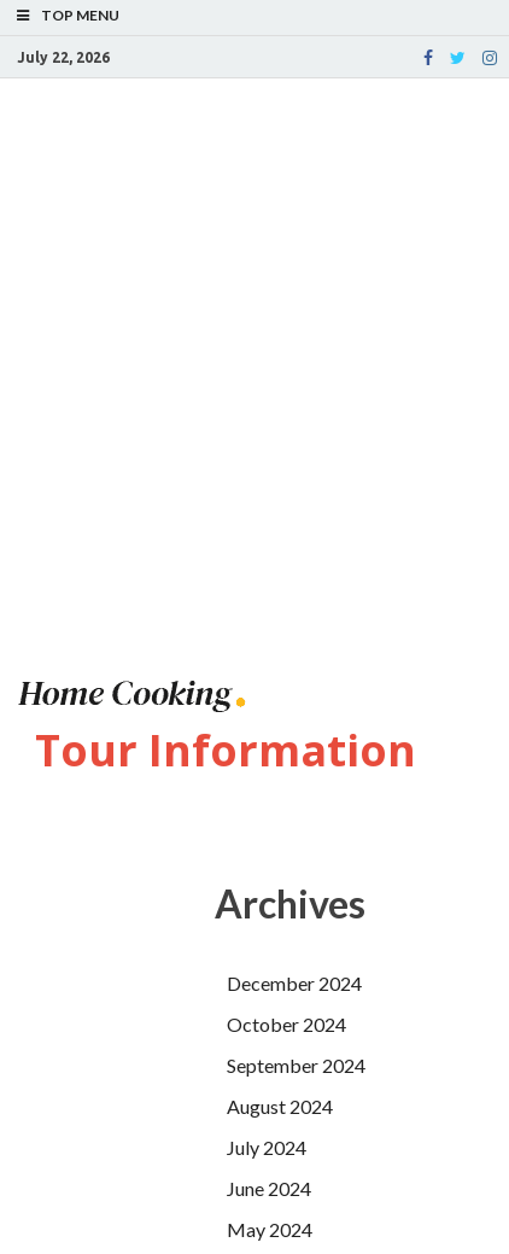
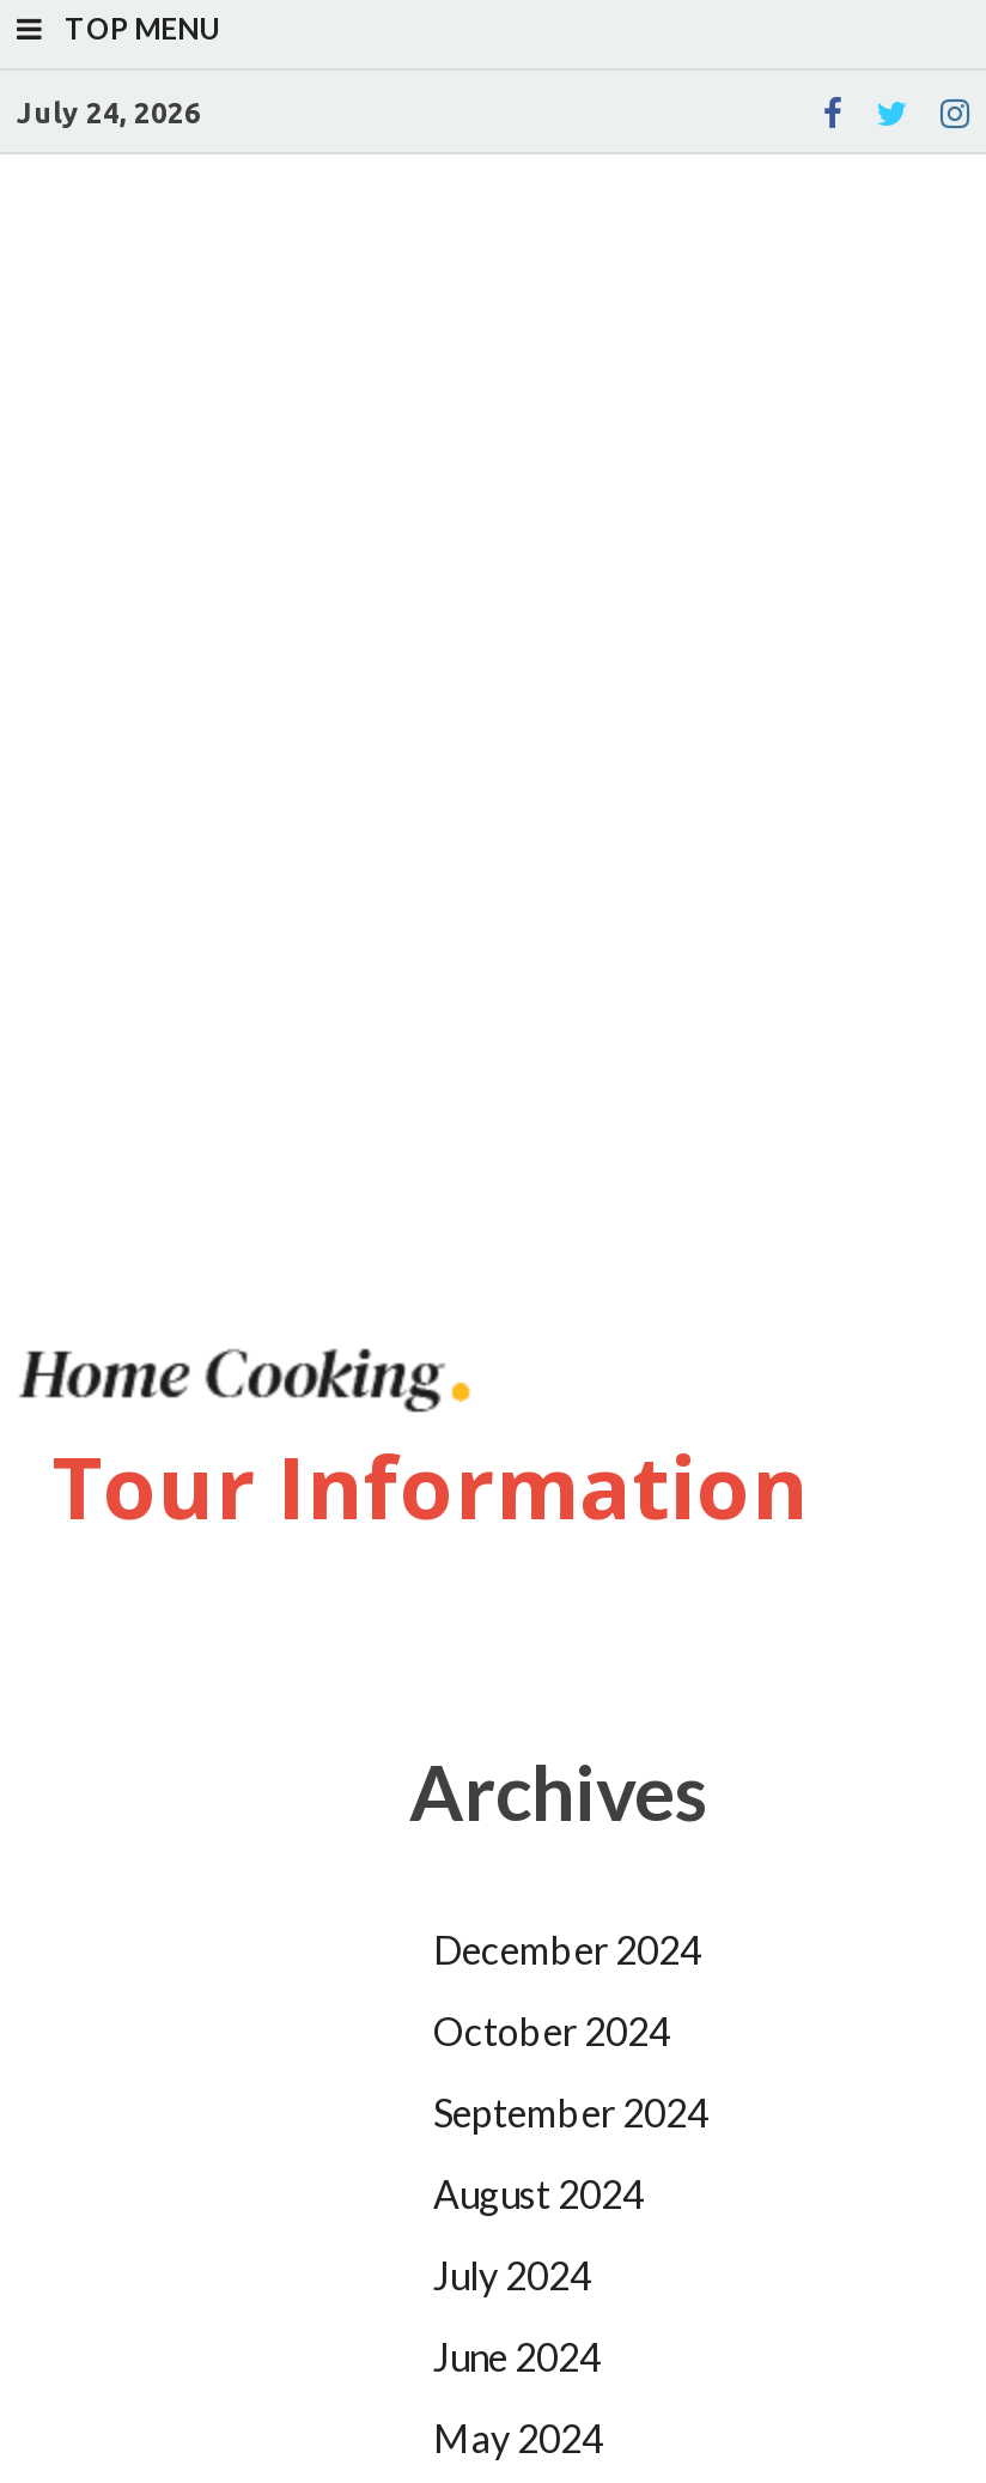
[17,49,110,65] July 22, 2026 -> [17,96,201,127] July 24, 2026

